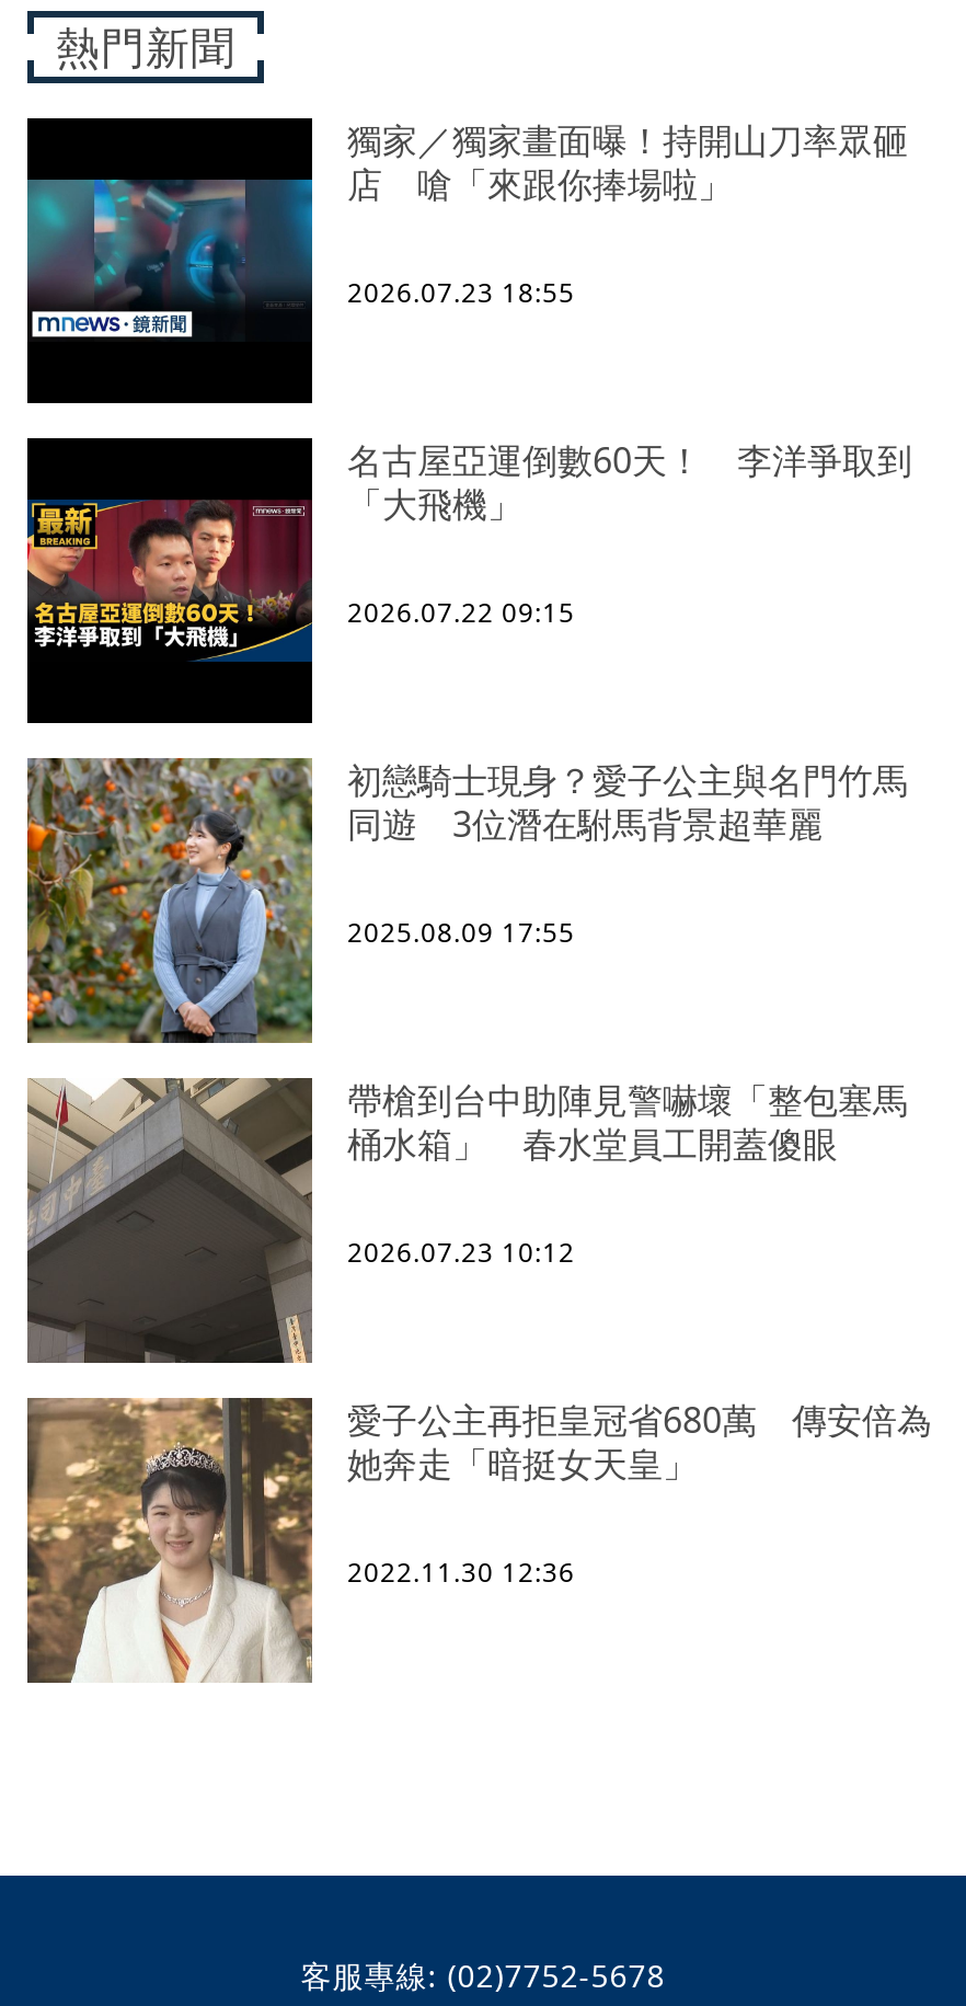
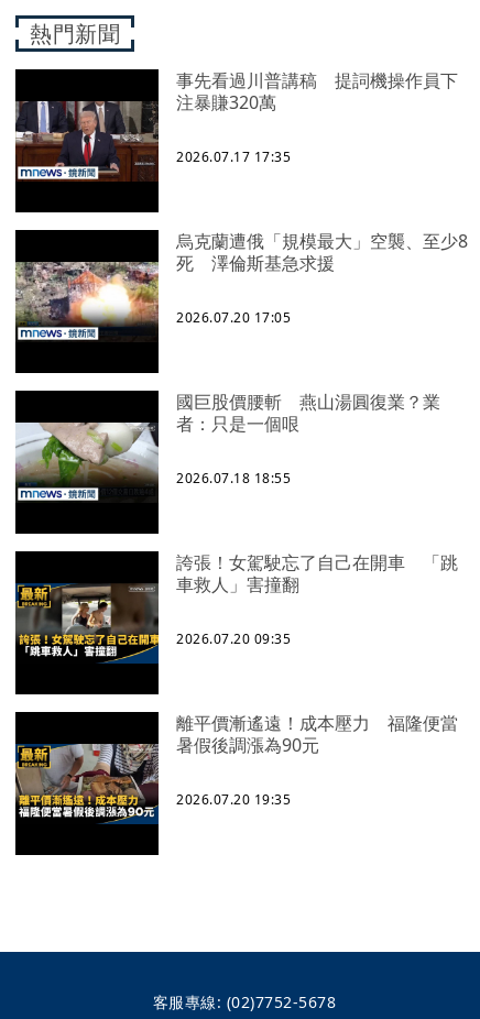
[25,116,908,340] [image] | 獨家／獨家畫面曝！持開山刀率眾砸 | 店 嗆「來跟你捧場啦」 -> [14,68,458,182] [image] | 事先看過川普講稿 提詞機操作員下 | 注暴賺320萬
[347,274,575,311] 2026.07.23 18:55 -> [176,148,291,166] 2026.07.17 17:35
[25,436,912,662] [image] | 名古屋亞運倒數60天！ 李洋爭取到 | 「大飛機」 -> [14,229,468,341] [image] | 烏克蘭遭俄「規模最大」空襲、至少8 | 死 澤倫斯基急求援
[347,594,575,631] 2026.07.22 09:15 -> [176,308,291,327] 2026.07.20 17:05
[25,756,908,1045] [image] | 初戀騎士現身？愛子公主與名門竹馬 | 同遊 3位潛在駙馬背景超華麗 -> [14,390,440,535] [image] | 國巨股價腰斬 燕山湯圓復業？業 | 者：只是一個哏
[347,914,575,951] 2025.08.09 17:55 -> [176,469,291,488] 2026.07.18 18:55
[25,1076,908,1365] [image] | 帶槍到台中助陣見警嚇壞「整包塞馬 | 桶水箱」 春水堂員工開蓋傻眼 -> [14,550,458,695] [image] | 誇張！女駕駛忘了自己在開車 「跳 | 車救人」害撞翻
[347,1234,575,1271] 2026.07.23 10:12 -> [176,630,291,648] 2026.07.20 09:35
[25,1396,932,1685] [image] | 愛子公主再拒皇冠省680萬 傳安倍為 | 她奔走「暗挺女天皇」 -> [14,711,458,856] [image] | 離平價漸遙遠！成本壓力 福隆便當 | 暑假後調漲為90元
[347,1554,575,1591] 2022.11.30 12:36 -> [176,790,291,809] 2026.07.20 19:35

